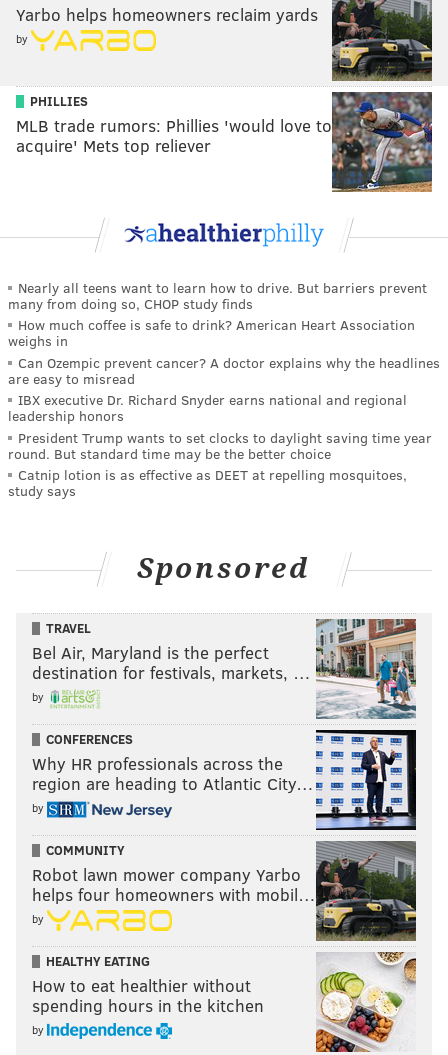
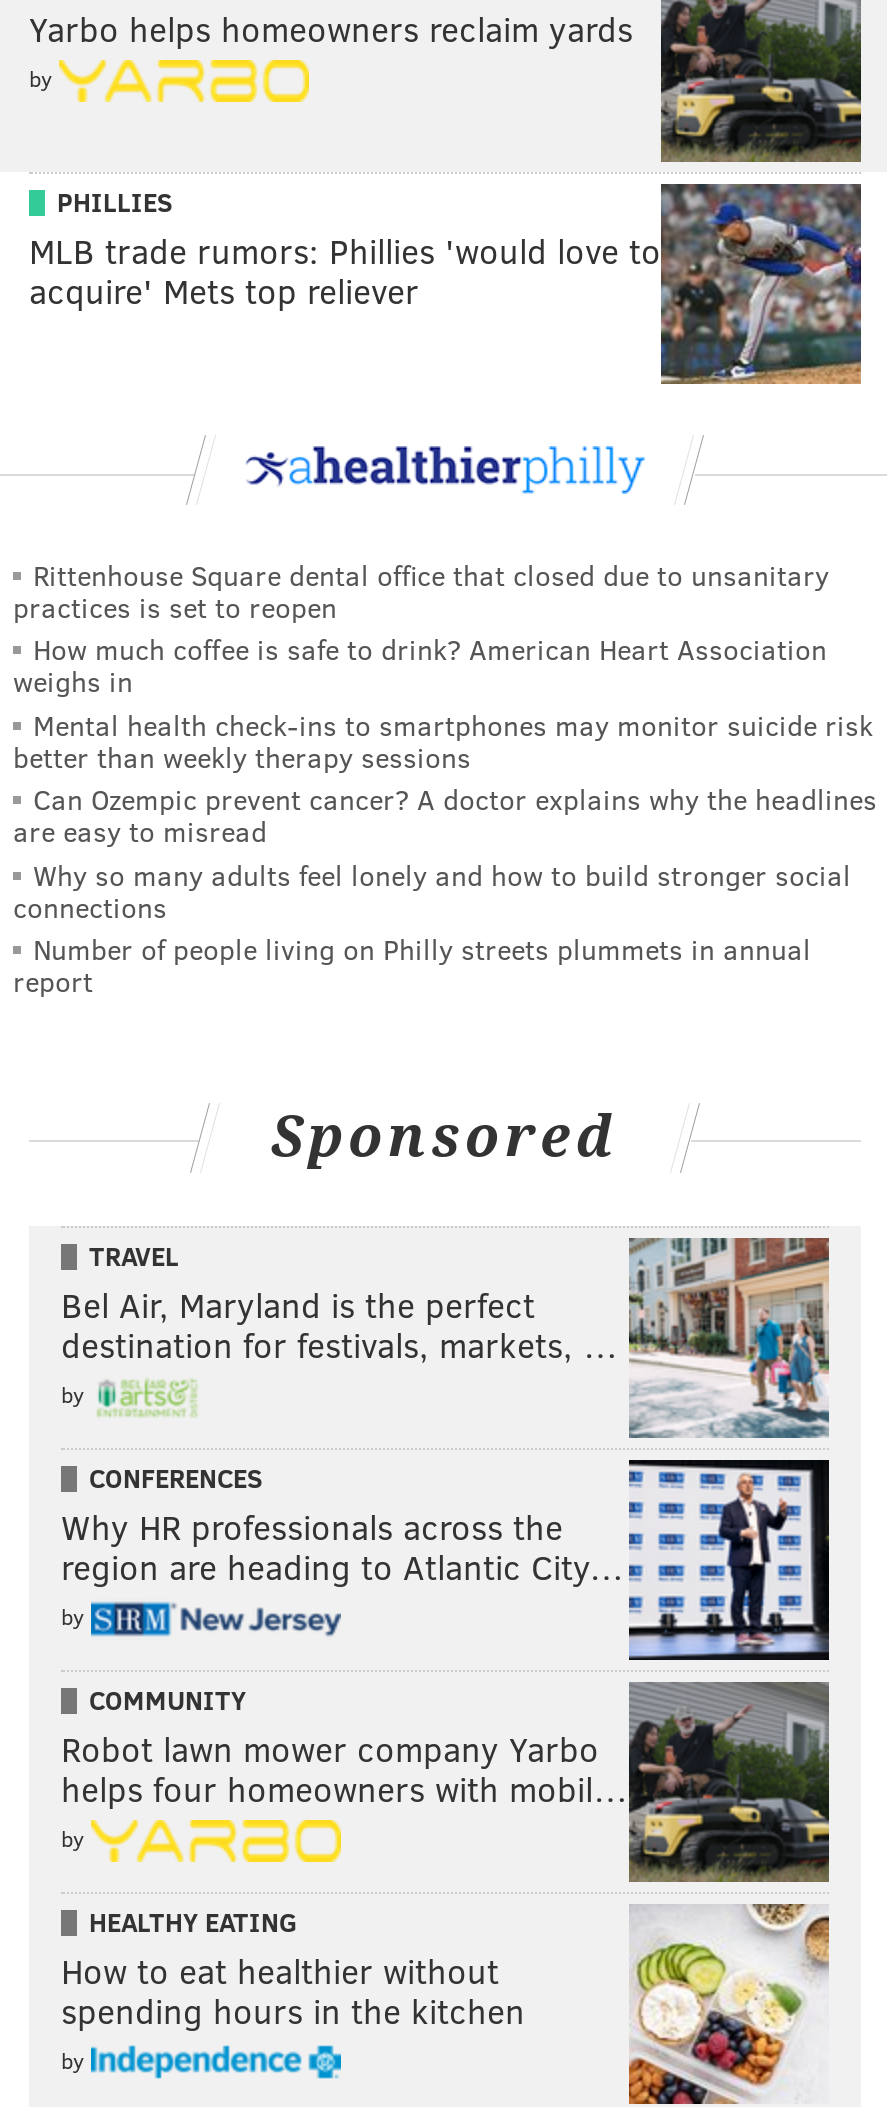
[8,277,427,312] Nearly all teens want to learn how to drive. But barriers prevent | many from doing so, CHOP study finds -> [13,555,829,625] Rittenhouse Square dental office that closed due to unsanitary | practices is set to reopen
none -> [13,705,873,775] Mental health check-ins to smartphones may monitor suicide risk | better than weekly therapy sessions
moved [8,353,440,388] -> [13,781,877,851]: Can Ozempic prevent cancer? A doctor explains why the headlines | are easy to misread
[8,390,432,500] IBX executive Dr. Richard Snyder earns national and regional | leadership honors | President Trump wants to set clocks to daylight saving time year | round. But standard time may be the better choice | Catnip lotion is as effective as DEET at repelling mosquitoes, | study says -> [13,856,851,1001] Why so many adults feel lonely and how to build stronger social | connections | Number of people living on Philly streets plummets in annual | report

